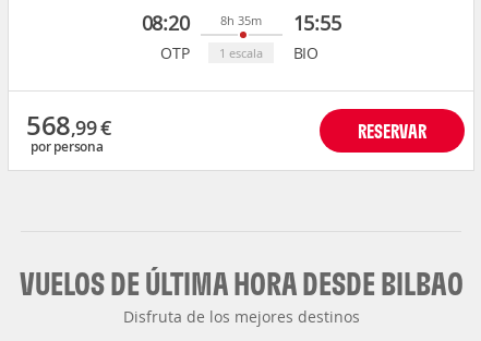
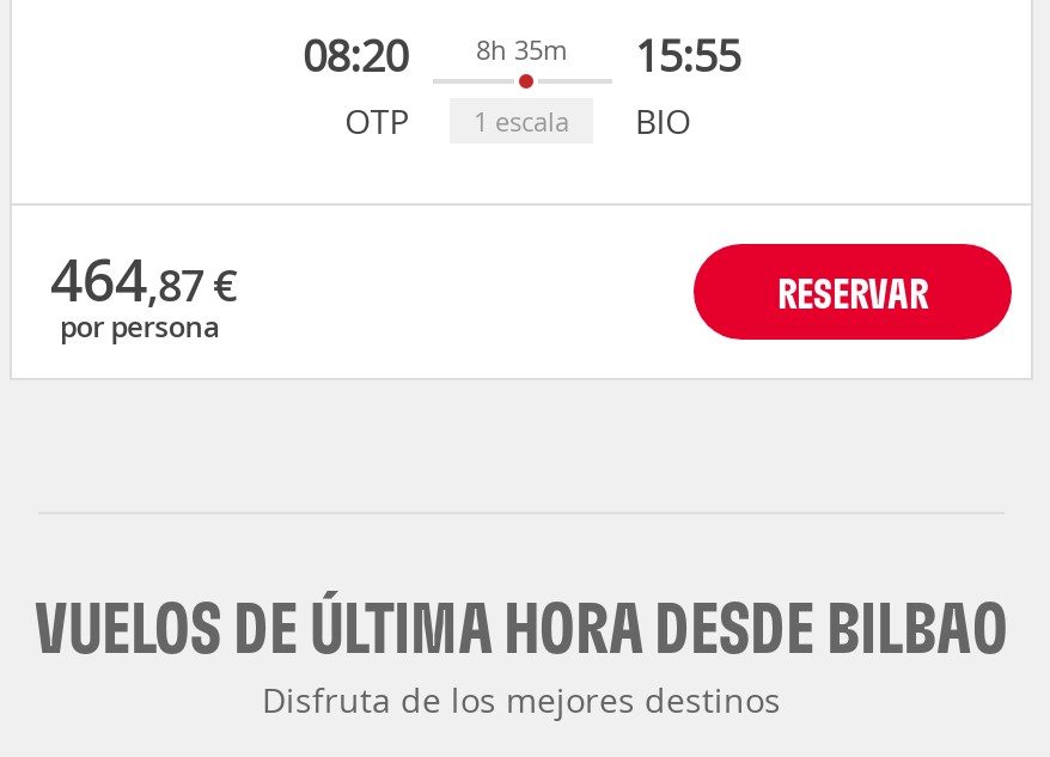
[26,107,111,142] 568,99 € -> [50,240,236,317] 464,87 €

